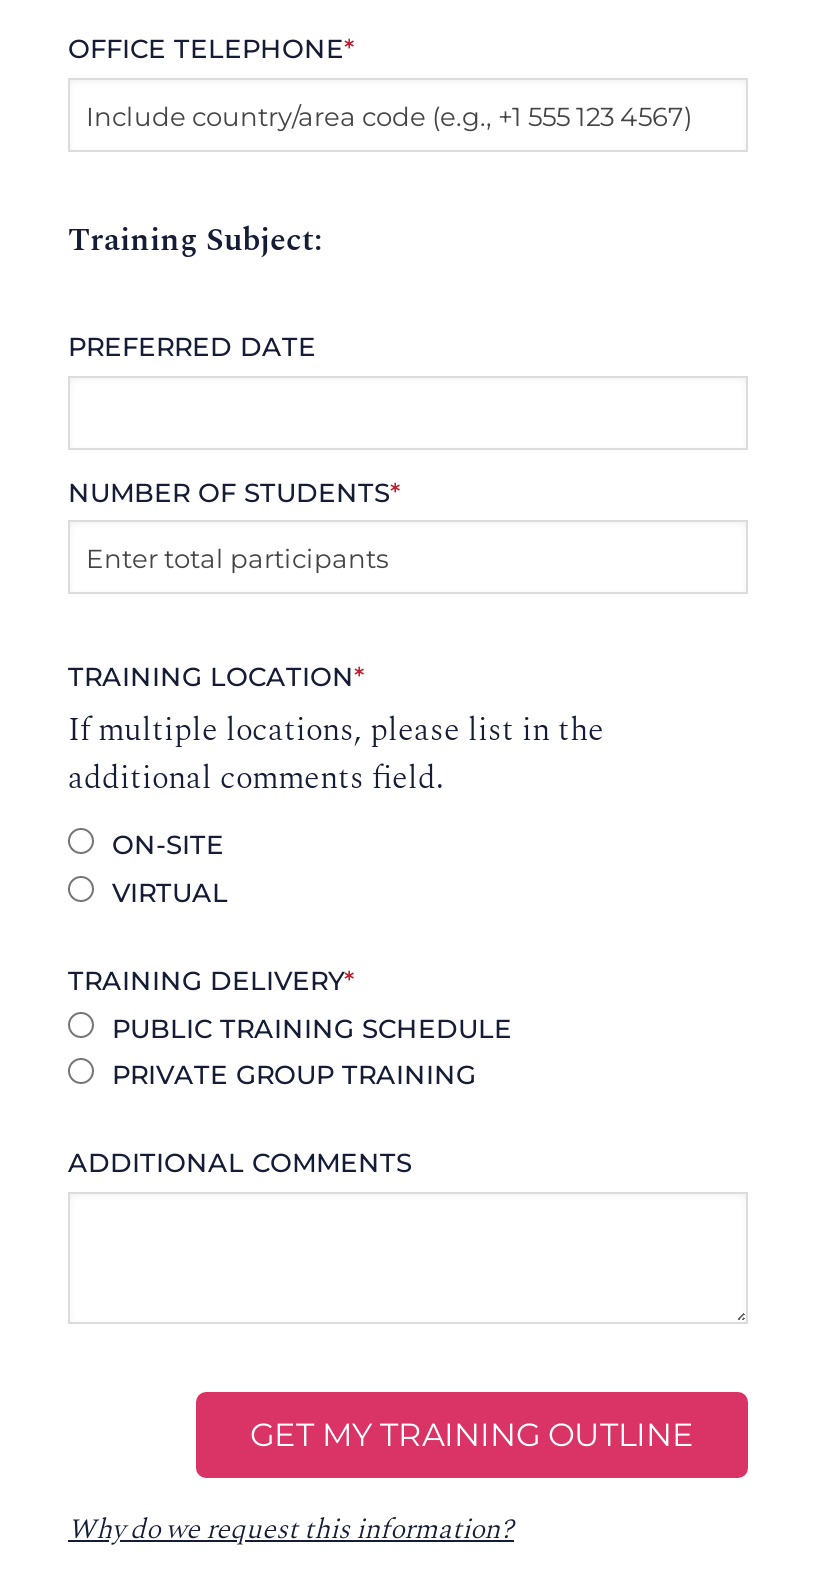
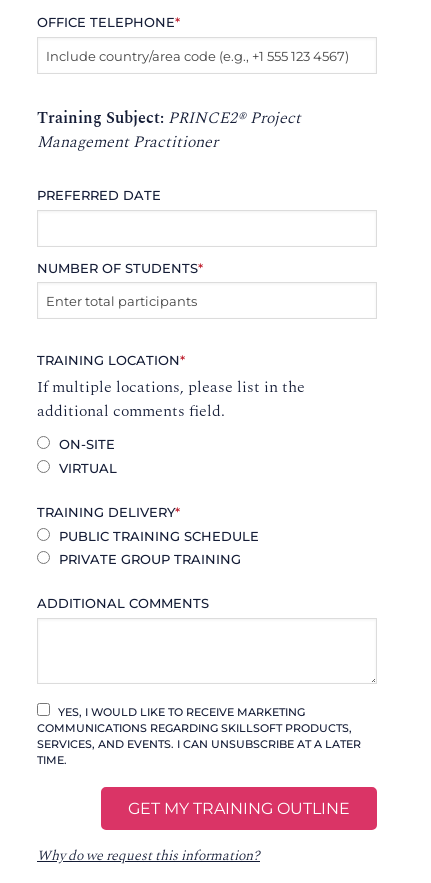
[68,216,322,264] Training Subject: -> [37,106,301,154] Training Subject: PRINCE2® Project | Management Practitioner
none -> [37,705,361,767] YES, I WOULD LIKE TO RECEIVE MARKETING | COMMUNICATIONS REGARDING SKILLSOFT PRODUCTS, | SERVICES, AND EVENTS. I CAN UNSUBSCRIBE AT A LATER | TIME.

